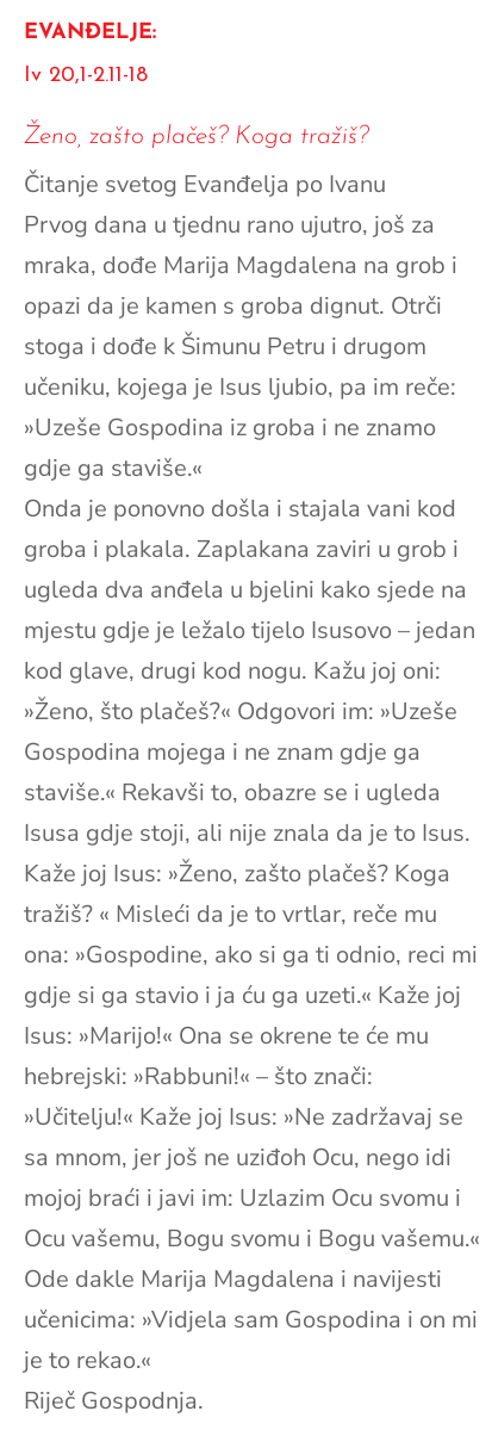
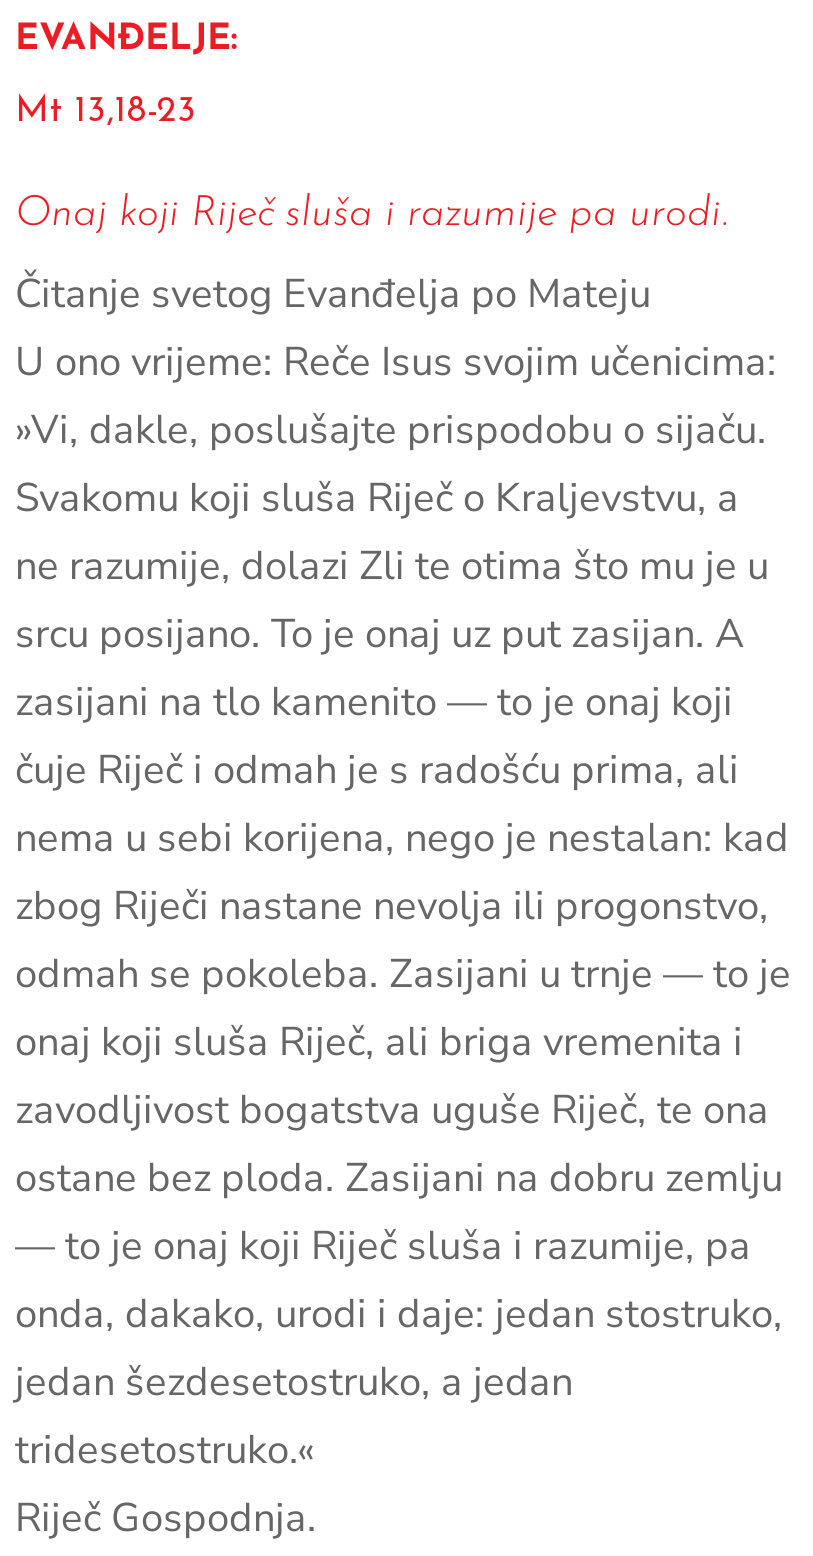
[23,65,147,87] Iv 20,1-2.11-18 -> [15,93,197,131] Mt 13,18-23
[23,124,368,149] Ženo, zašto plačeš? Koga tražiš? -> [15,193,727,235] Onaj koji Riječ sluša i razumije pa urodi.
[23,168,479,1376] Čitanje svetog Evanđelja po Ivanu | Prvog dana u tjednu rano ujutro, još za | mraka, dođe Marija Magdalena na grob i | opazi da je kamen s groba dignut. Otrči | stoga i dođe k Šimunu Petru i drugom | učeniku, kojega je Isus ljubio, pa im reče: | »Uzeše Gospodina iz groba i ne znamo | gdje ga staviše.« | Onda je ponovno došla i stajala vani kod | groba i plakala. Zaplakana zaviri u grob i | ugleda dva anđela u bjelini kako sjede na | mjestu gdje je ležalo tijelo Isusovo – jedan | kod glave, drugi kod nogu. Kažu joj oni: | »Ženo, što plačeš?« Odgovori im: »Uzeše | Gospodina mojega i ne znam gdje ga | staviše.« Rekavši to, obazre se i ugleda | Isusa gdje stoji, ali nije znala da je to Isus. | Kaže joj Isus: »Ženo, zašto plačeš? Koga | tražiš? « Misleći da je to vrtlar, reče mu | ona: »Gospodine, ako si ga ti odnio, reci mi | gdje si ga stavio i ja ću ga uzeti.« Kaže joj | Isus: »Marijo!« Ona se okrene te će mu | hebrejski: »Rabbuni!« – što znači: | »Učitelju!« Kaže joj Isus: »Ne zadržavaj se | sa mnom, jer još ne uziđoh Ocu, nego idi | mojoj braći i javi im: Uzlazim Ocu svomu i | Ocu vašemu, Bogu svomu i Bogu vašemu.« | Ode dakle Marija Magdalena i navijesti | učenicima: »Vidjela sam Gospodina i on mi | je to rekao.« -> [15,267,791,1477] Čitanje svetog Evanđelja po Mateju | U ono vrijeme: Reče Isus svojim učenicima: | »Vi, dakle, poslušajte prispodobu o sijaču. | Svakomu koji sluša Riječ o Kraljevstvu, a | ne razumije, dolazi Zli te otima što mu je u | srcu posijano. To je onaj uz put zasijan. A | zasijani na tlo kamenito — to je onaj koji | čuje Riječ i odmah je s radošću prima, ali | nema u sebi korijena, nego je nestalan: kad | zbog Riječi nastane nevolja ili progonstvo, | odmah se pokoleba. Zasijani u trnje — to je | onaj koji sluša Riječ, ali briga vremenita i | zavodljivost bogatstva uguše Riječ, te ona | ostane bez ploda. Zasijani na dobru zemlju | — to je onaj koji Riječ sluša i razumije, pa | onda, dakako, urodi i daje: jedan stostruko, | jedan šezdesetostruko, a jedan | tridesetostruko.«

